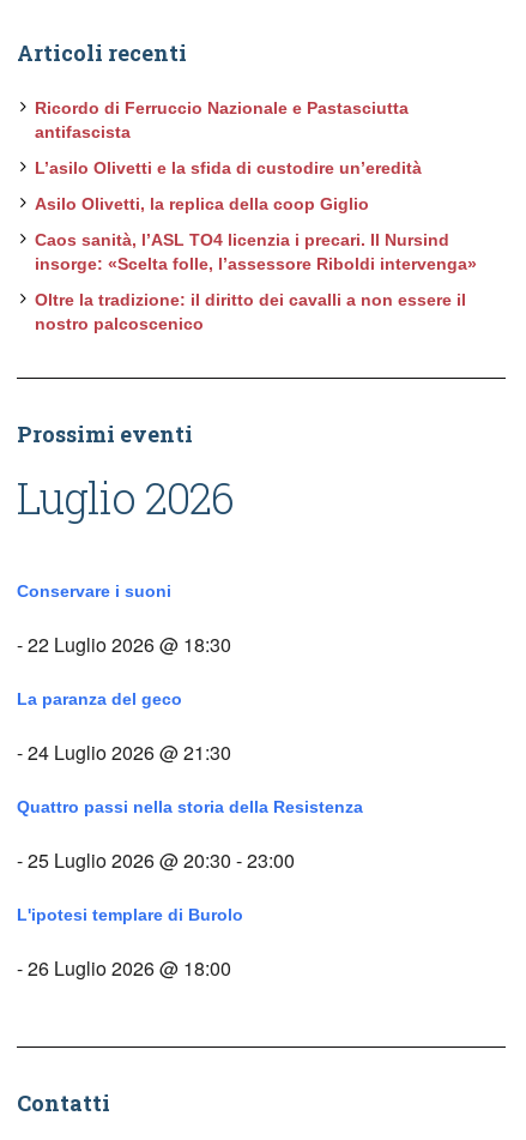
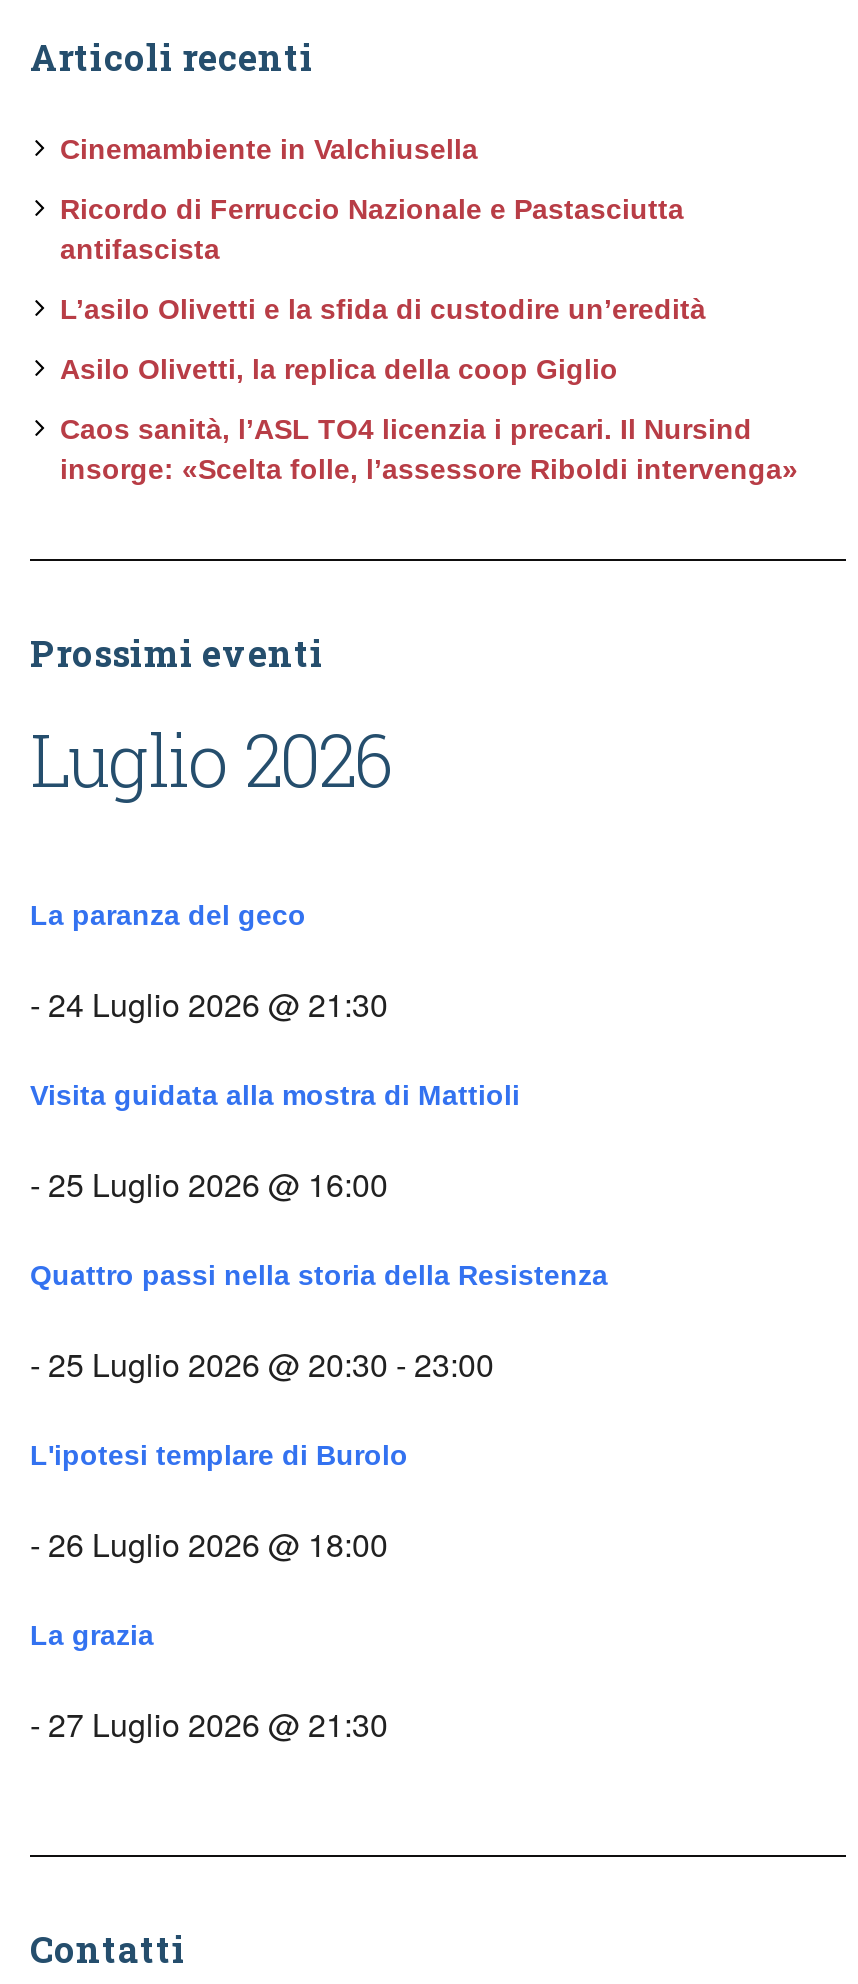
none -> [60,132,478,164] Cinemambiente in Valchiusella
[35,290,466,333] Oltre la tradizione: il diritto dei cavalli a non essere il | nostro palcoscenico -> none
moved [17,419,234,526] -> [30,628,392,806]: Prossimi eventi | Luglio 2026
[17,581,231,658] Conservare i suoni | - 22 Luglio 2026 @ 18:30 -> none
moved [17,689,231,766] -> [30,898,388,1026]: La paranza del geco | - 24 Luglio 2026 @ 21:30
none -> [30,1078,520,1206] Visita guidata alla mostra di Mattioli | - 25 Luglio 2026 @ 16:00
moved [17,797,363,981] -> [30,1258,608,1566]: Quattro passi nella storia della Resistenza | - 25 Luglio 2026 @ 20:30 - 23:00 | L'ipotesi templare di Burolo | - 26 Luglio 2026 @ 18:00
none -> [30,1618,388,1746] La grazia | - 27 Luglio 2026 @ 21:30

